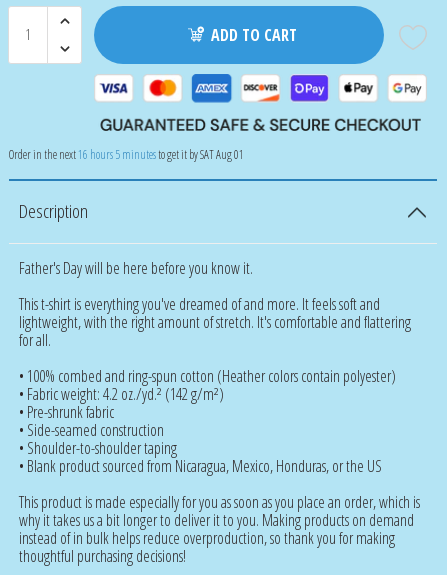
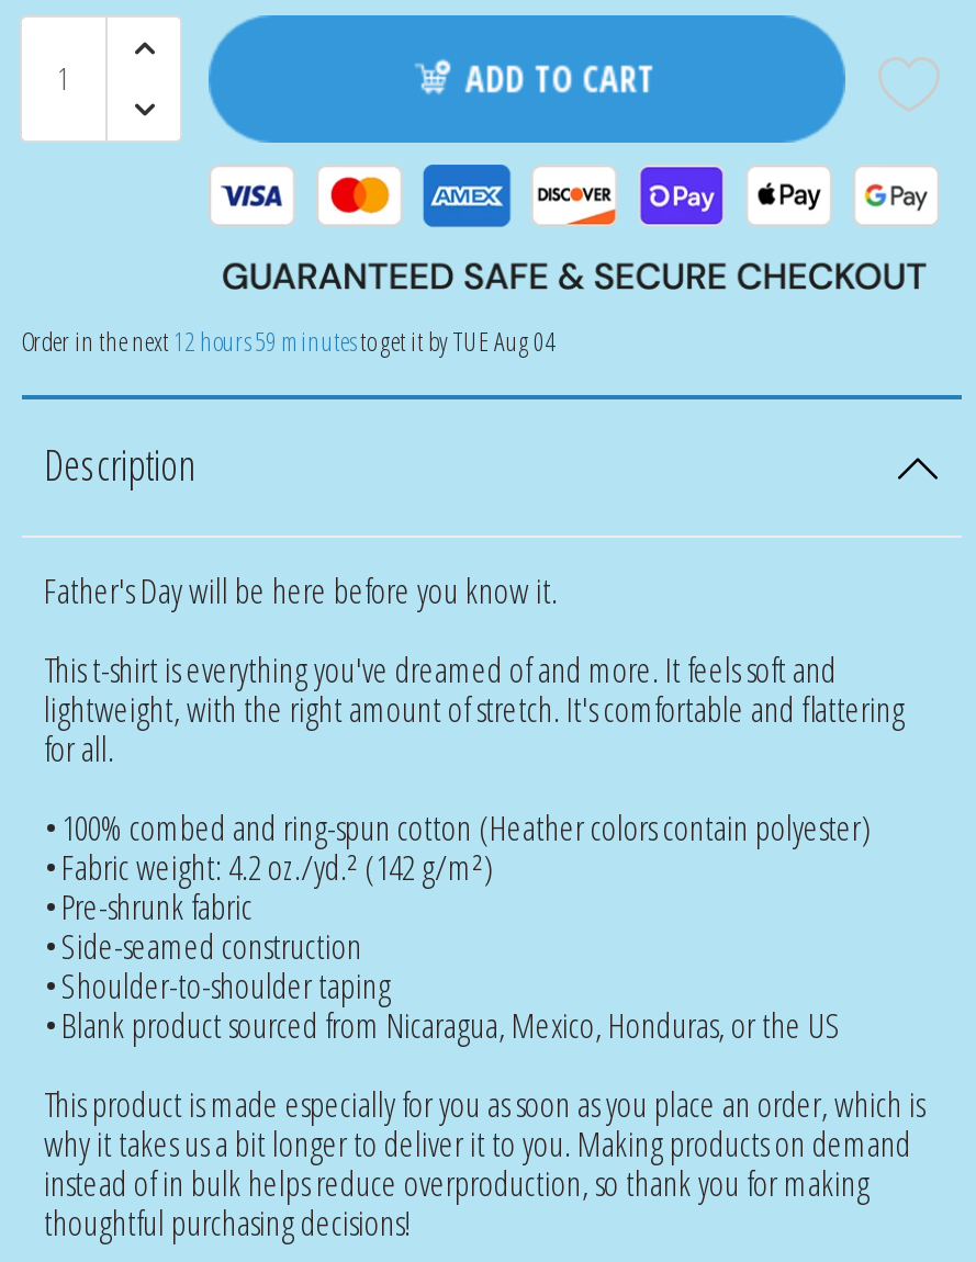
[9,145,244,162] Order in the next 16 hours 5 minutesto get it bySAT Aug 01 -> [22,322,556,359] Order in the next 12 hours 59 minutesto get it byTUE Aug 04

